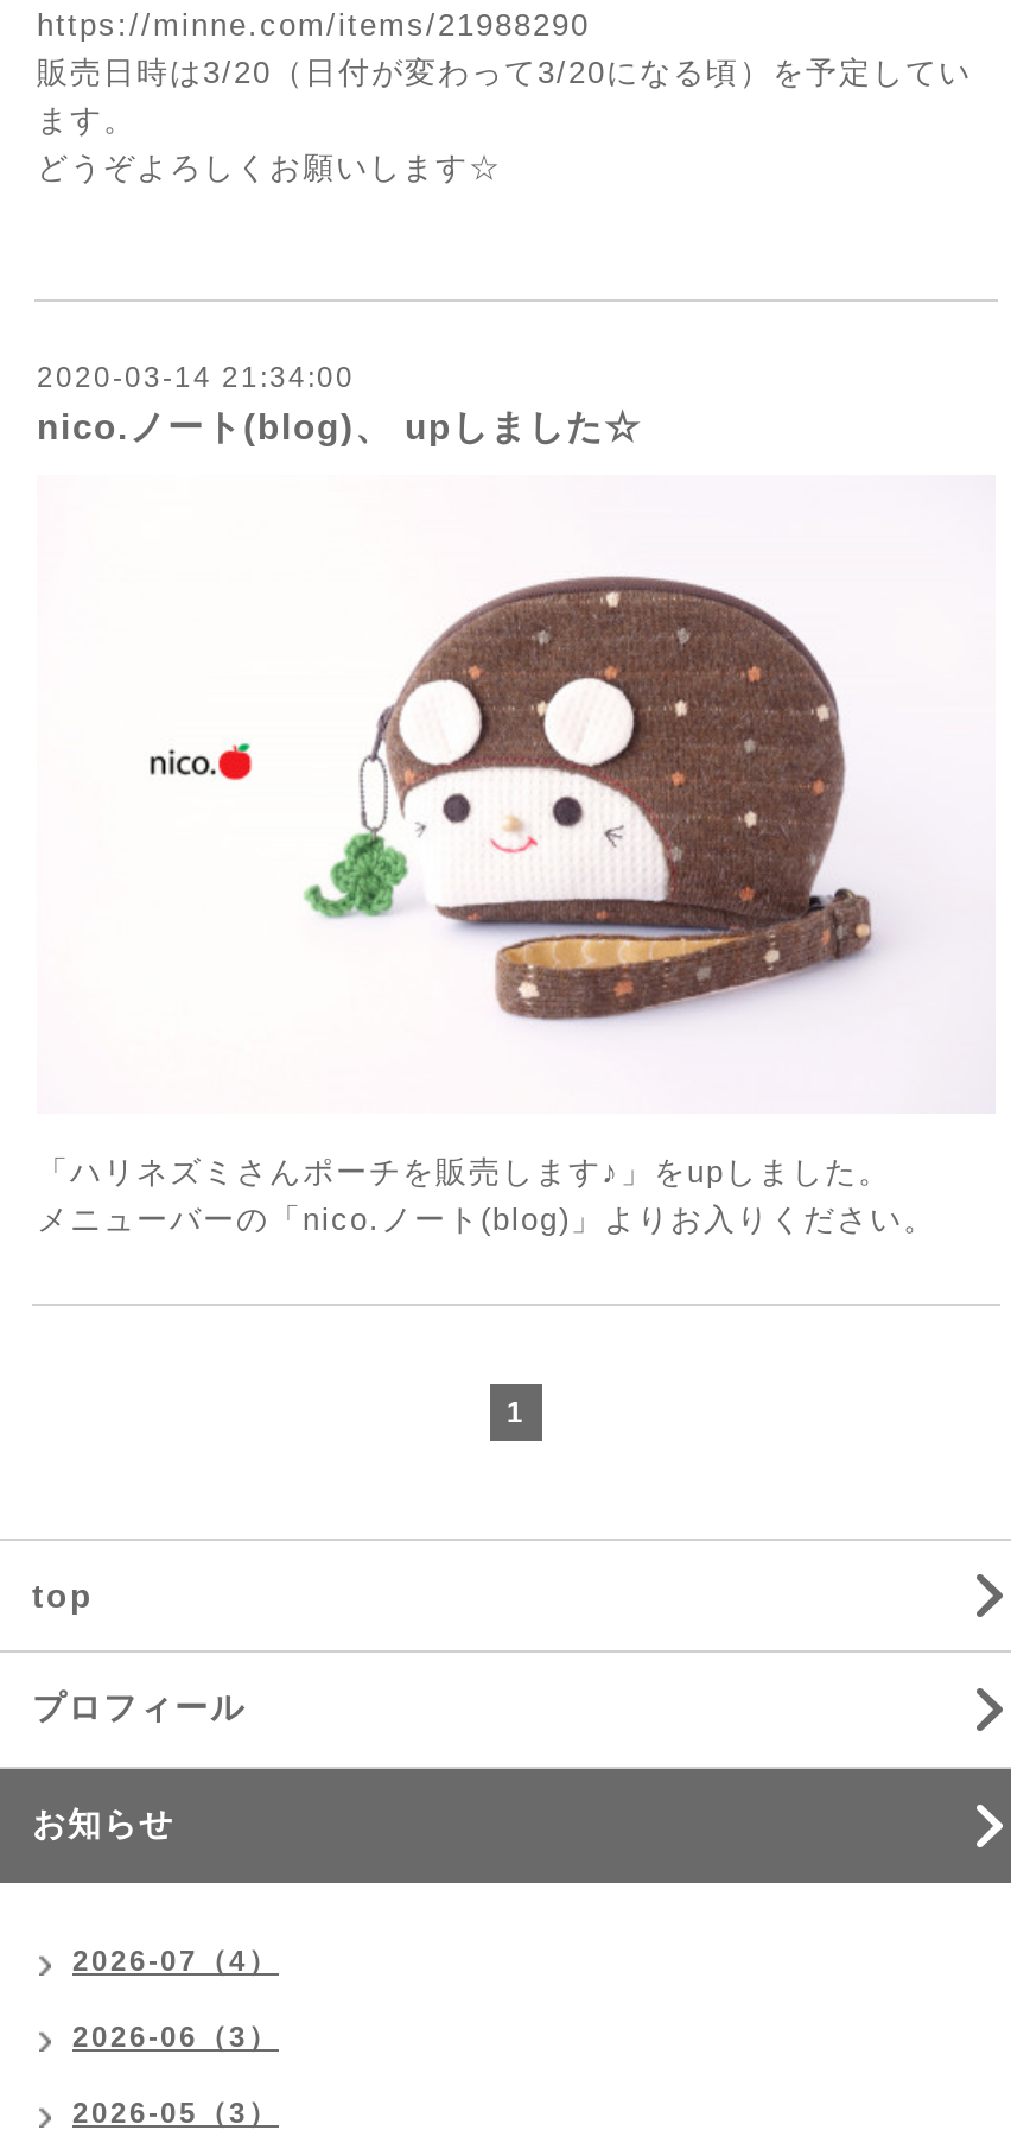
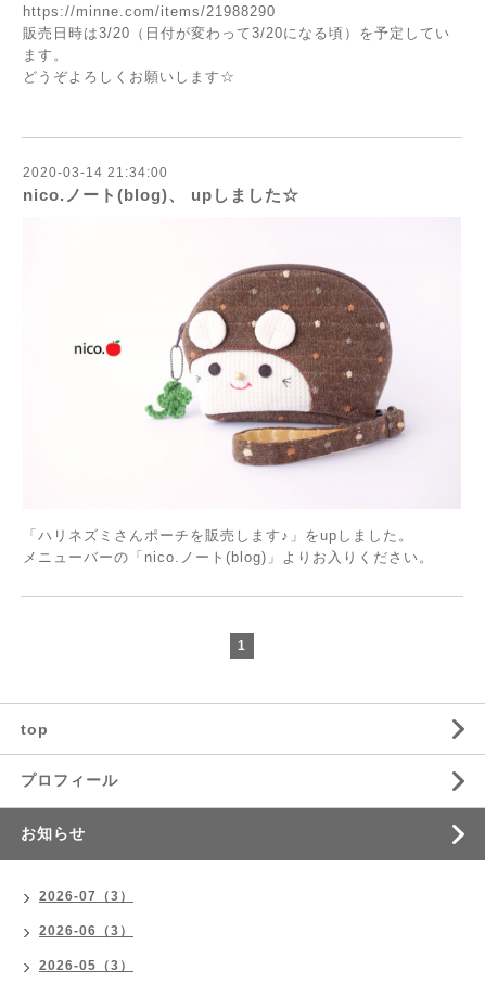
[72,1944,279,1978] 2026-07（4） -> [39,888,133,904] 2026-07（3）

